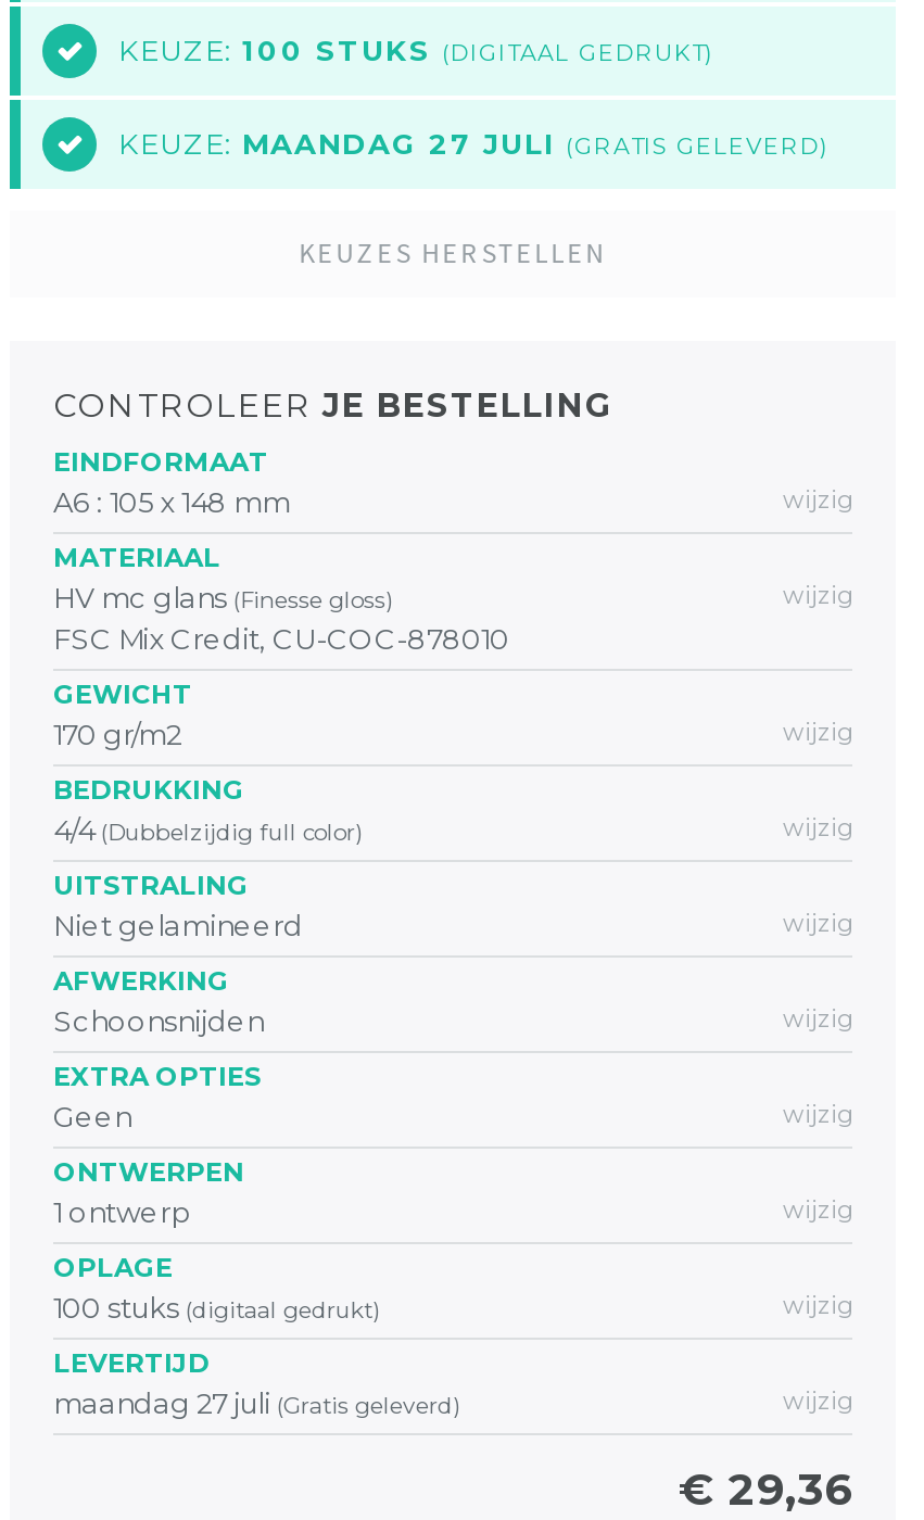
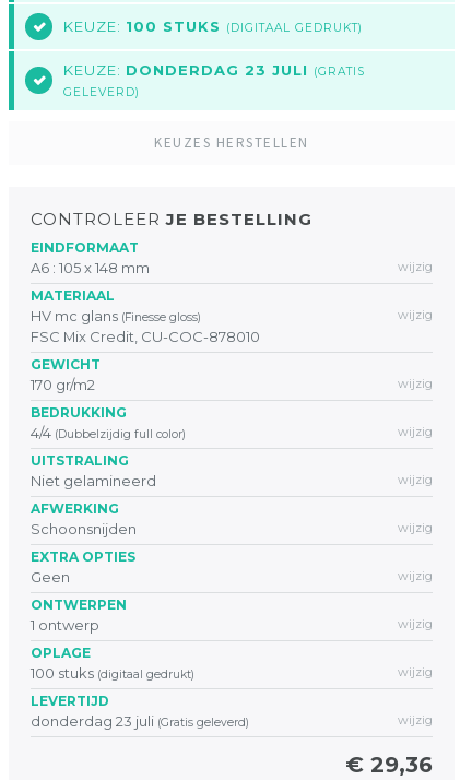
[118,126,828,160] KEUZE: MAANDAG 27 JULI (GRATIS GELEVERD) -> [63,61,365,99] KEUZE: DONDERDAG 23 JULI (GRATIS | GELEVERD)
[53,1385,459,1420] maandag 27 juli (Gratis geleverd) -> [31,712,249,730] donderdag 23 juli (Gratis geleverd)

